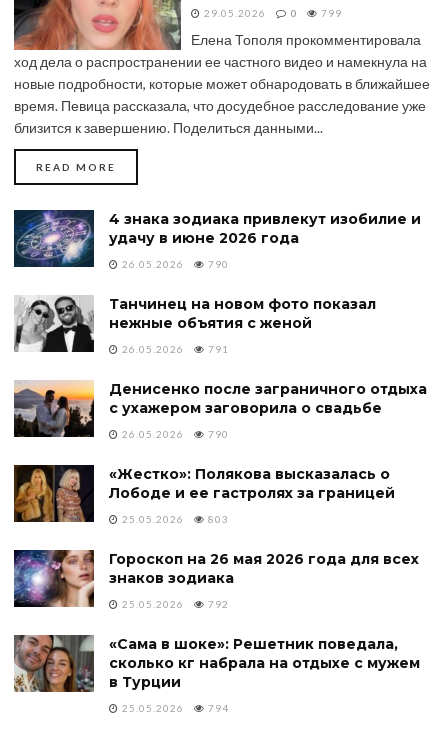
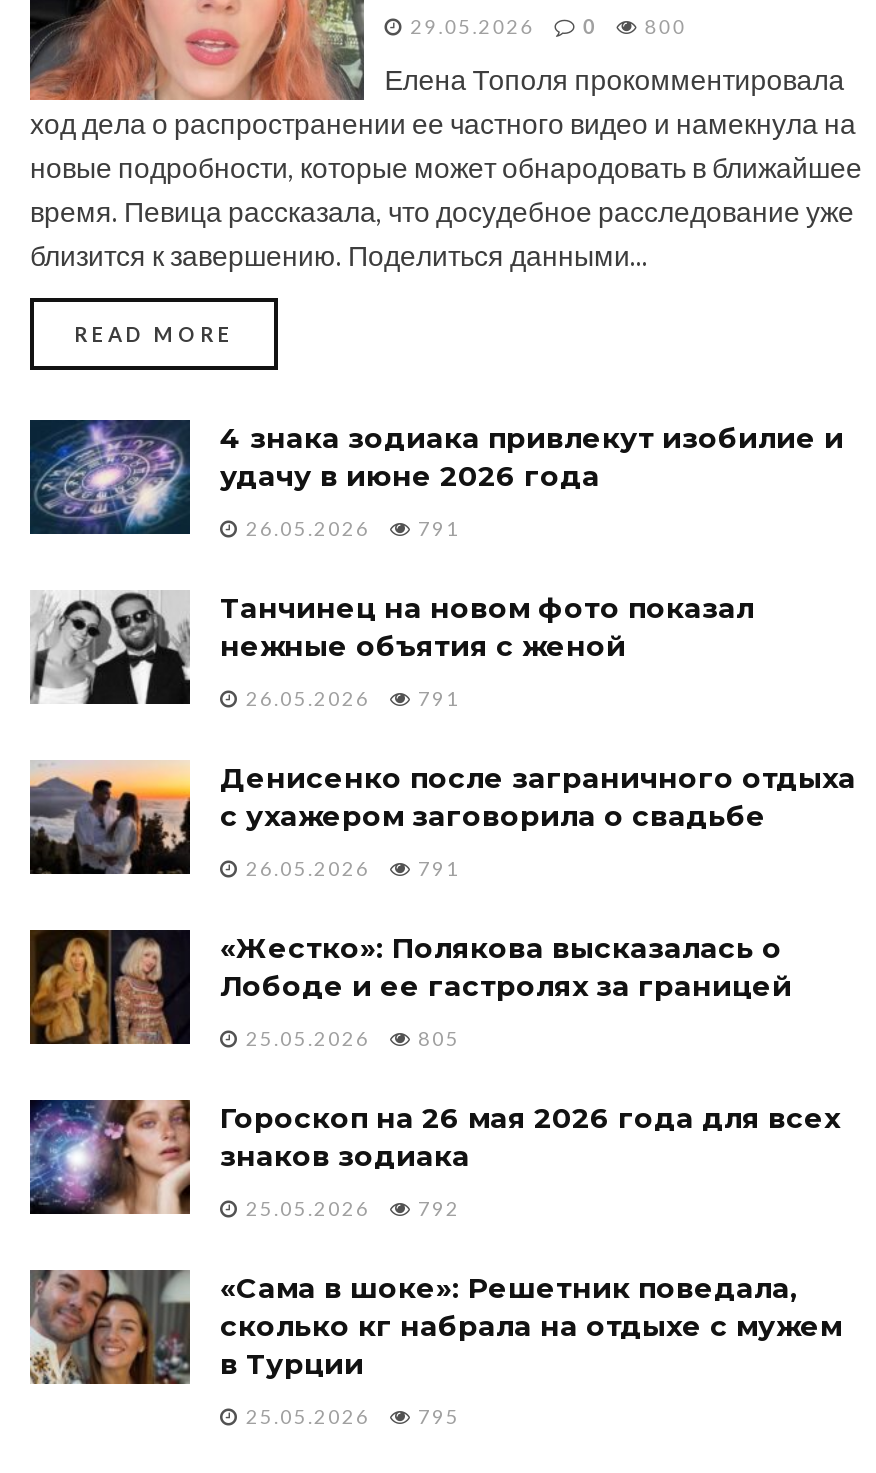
[201,7,342,19] 29.05.2026 0 799 -> [404,14,686,38] 29.05.2026 0 800
[119,258,229,270] 26.05.2026 790 -> [240,516,460,540] 26.05.2026 791
[119,428,229,440] 26.05.2026 790 -> [240,856,460,880] 26.05.2026 791
[119,513,229,525] 25.05.2026 803 -> [240,1026,460,1050] 25.05.2026 805
[119,702,229,714] 25.05.2026 794 -> [240,1404,460,1428] 25.05.2026 795

